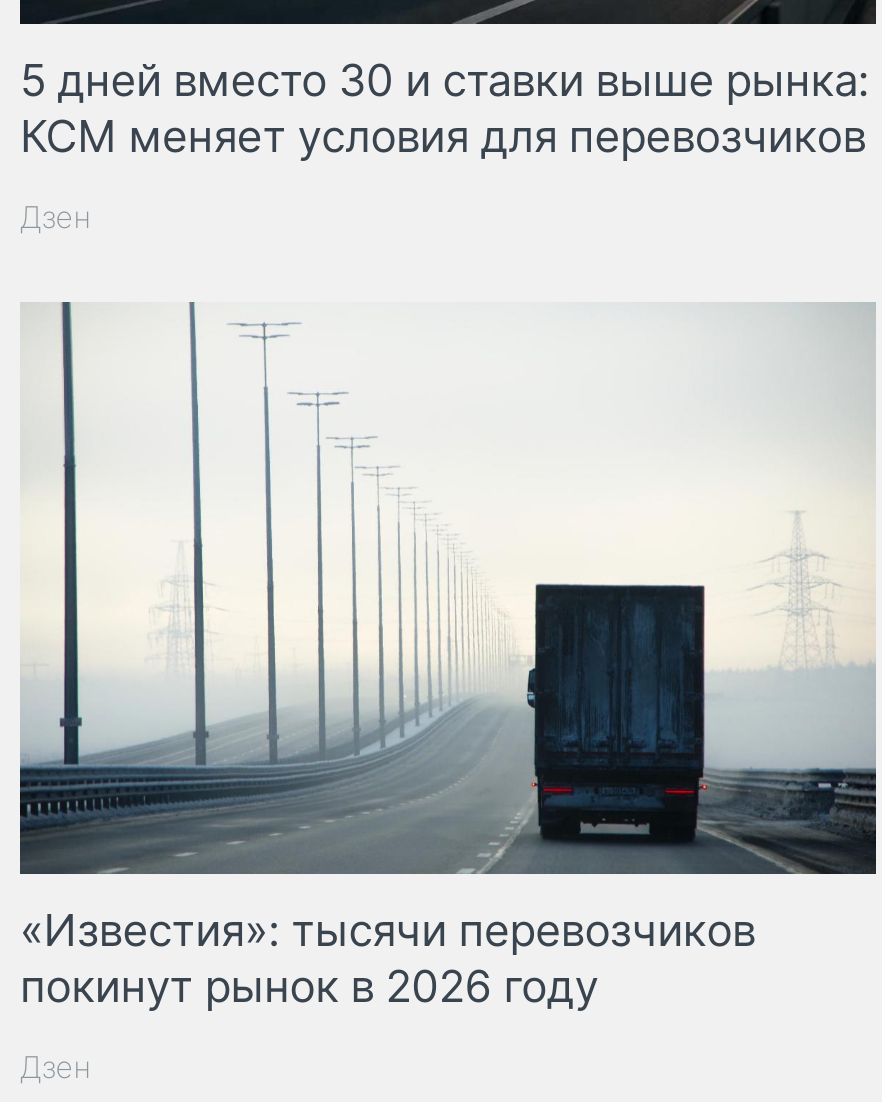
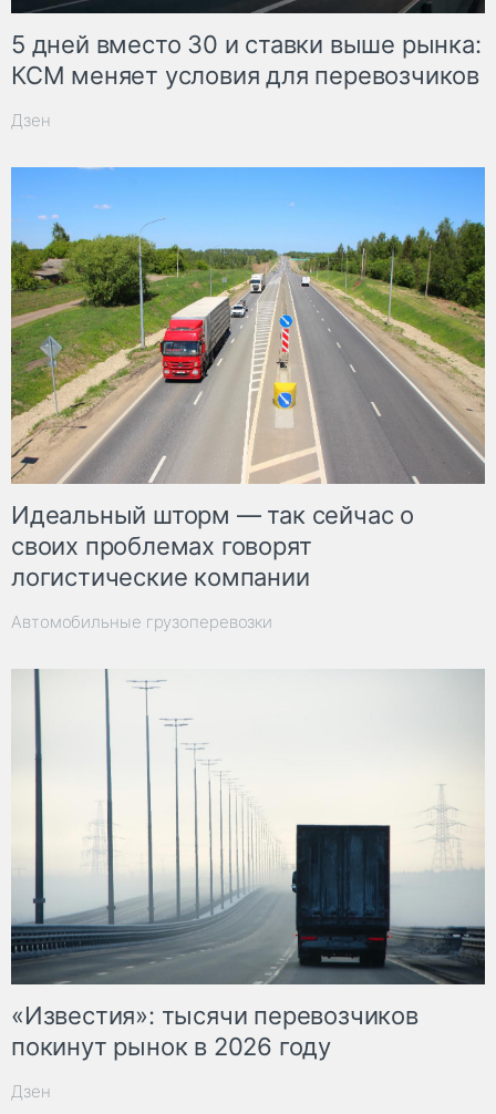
none -> [10,166,486,632] [image] | Идеальный шторм — так сейчас о | своих проблемах говорят | логистические компании | Автомобильные грузоперевозки

